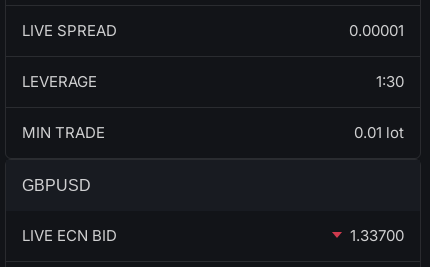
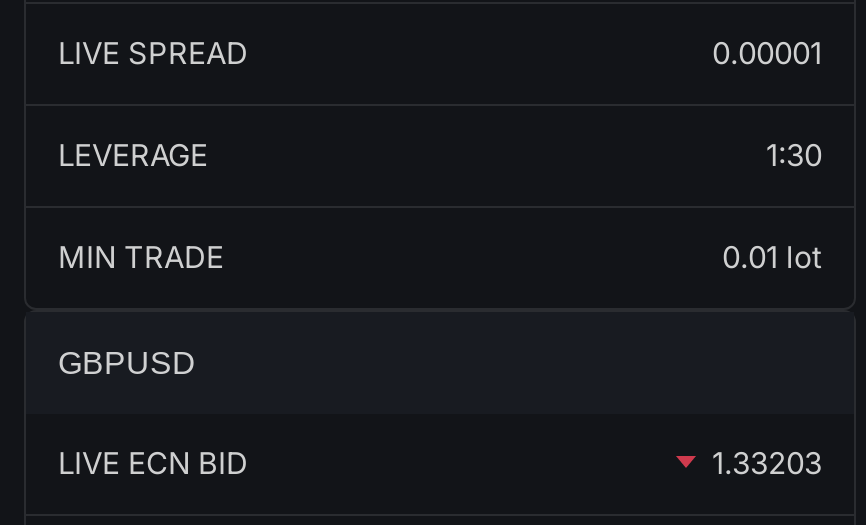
[350,226,404,245] 1.33700 -> [712,444,822,482] 1.33203

